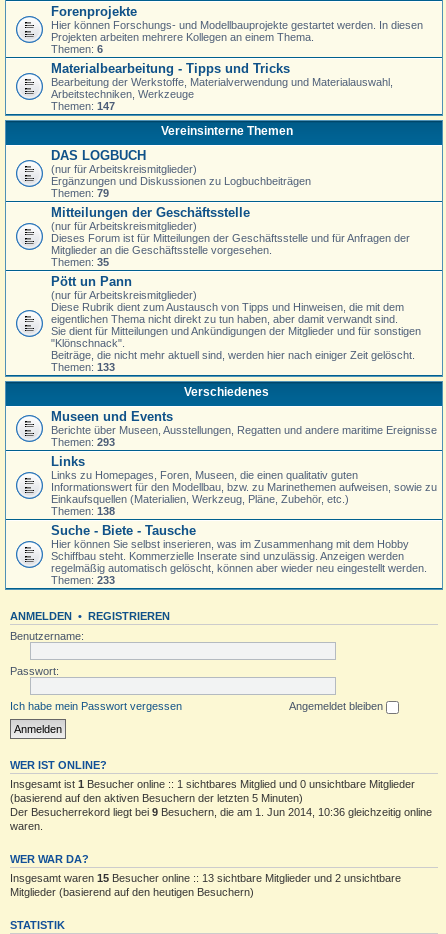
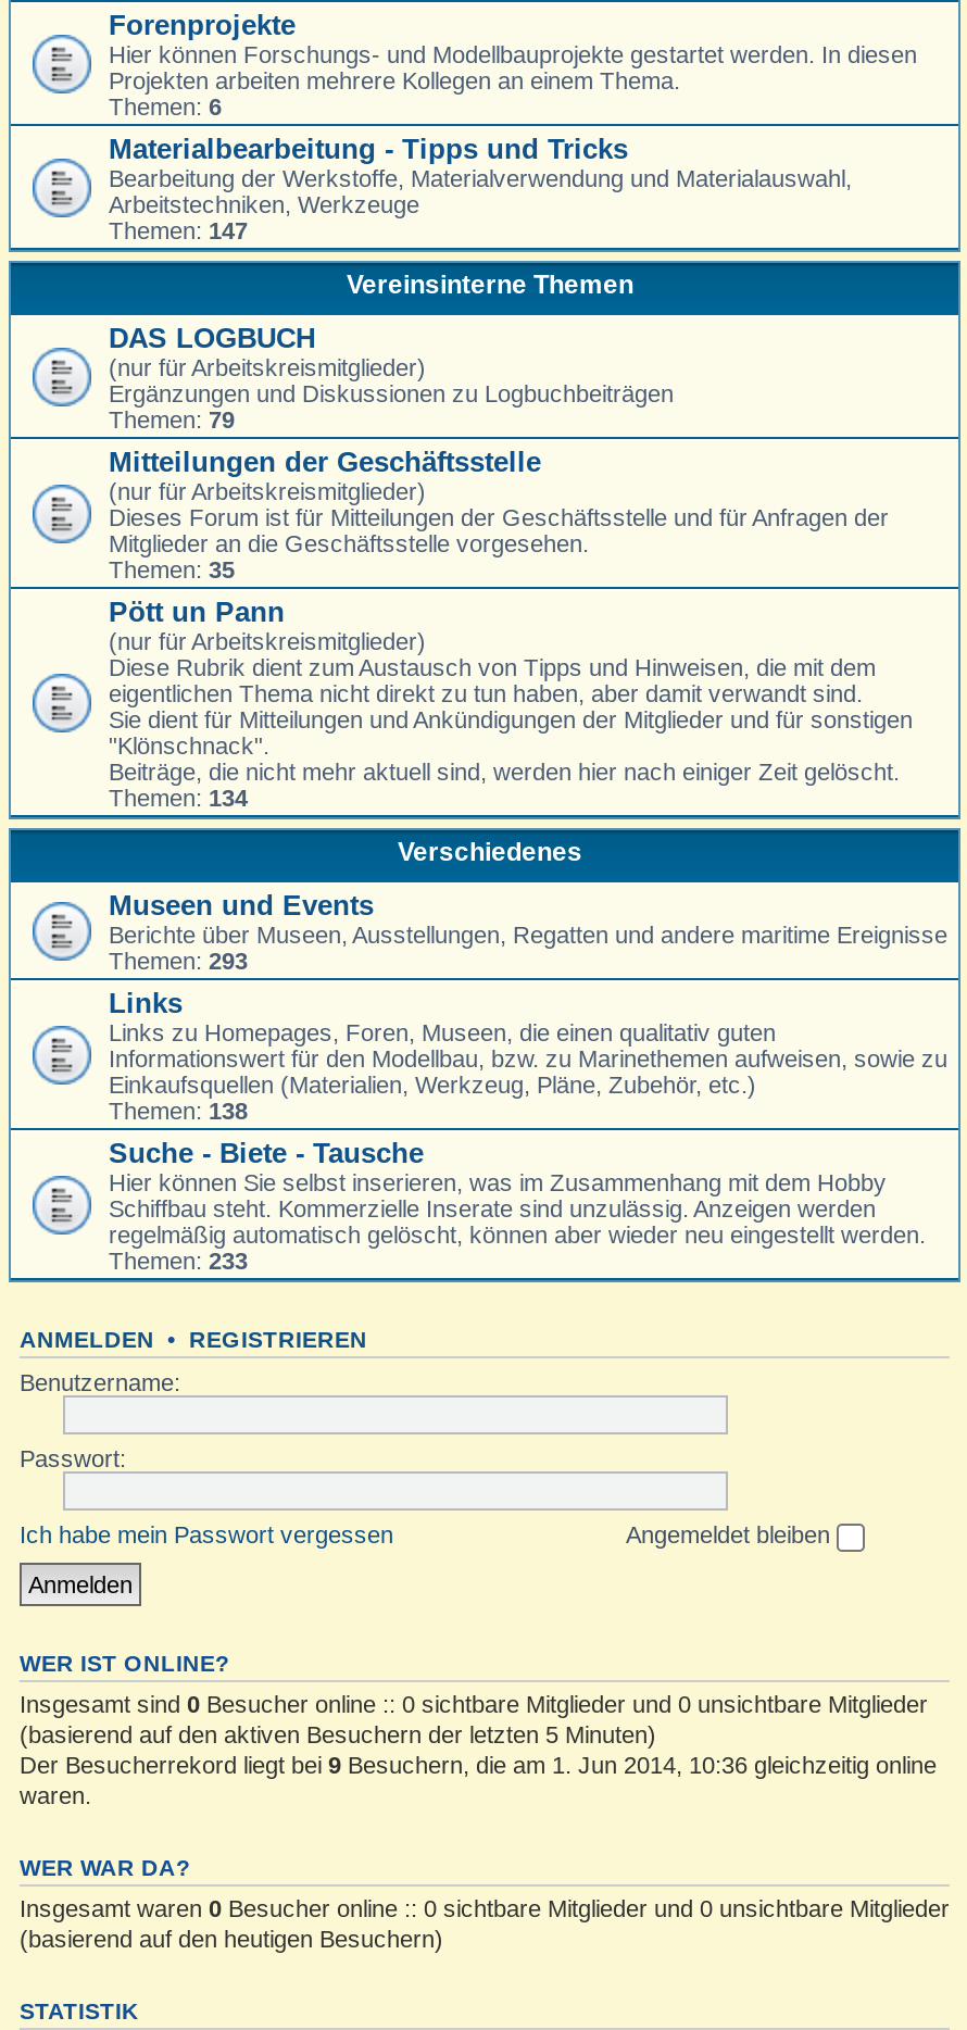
[51,361,115,373] Themen: 133 -> [109,785,248,811] Themen: 134
[10,778,415,790] Insgesamt ist 1 Besucher online :: 1 sichtbares Mitglied und 0 unsichtbare Mitglieder -> [20,1690,928,1716] Insgesamt sind 0 Besucher online :: 0 sichtbare Mitglieder und 0 unsichtbare Mitglieder
[10,872,401,898] Insgesamt waren 15 Besucher online :: 13 sichtbare Mitglieder und 2 unsichtbare | Mitglieder (basierend auf den heutigen Besuchern) -> [20,1894,950,1951] Insgesamt waren 0 Besucher online :: 0 sichtbare Mitglieder und 0 unsichtbare Mitglieder | (basierend auf den heutigen Besuchern)

